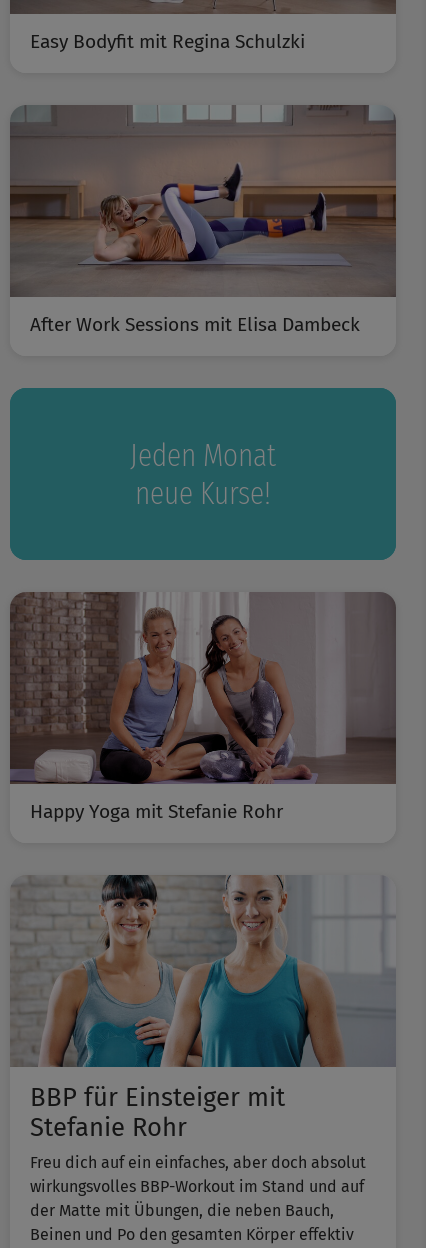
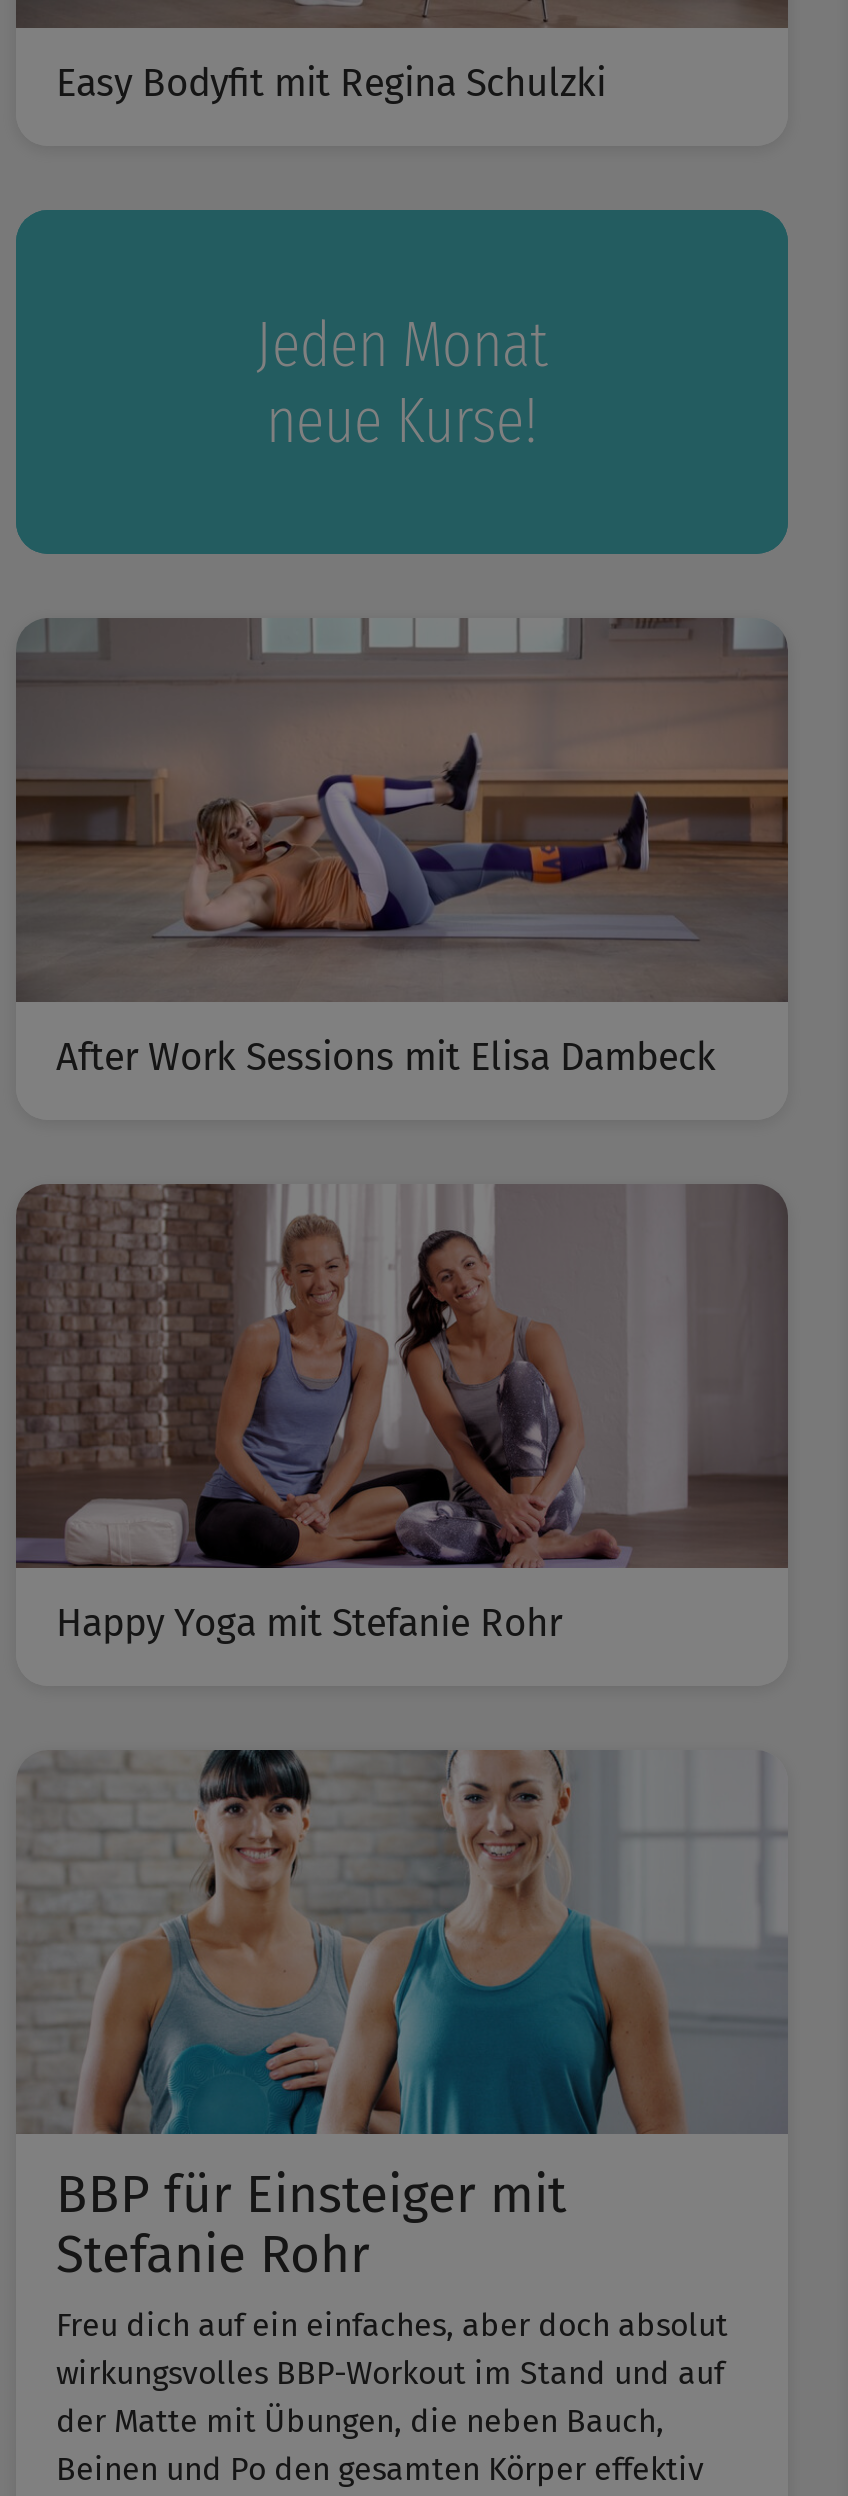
moved [10,104,396,336] -> [16,620,788,1080]: [image] | After Work Sessions mit Elisa Dambeck
moved [130,436,276,512] -> [256,306,548,458]: Jeden Monat | neue Kurse!

